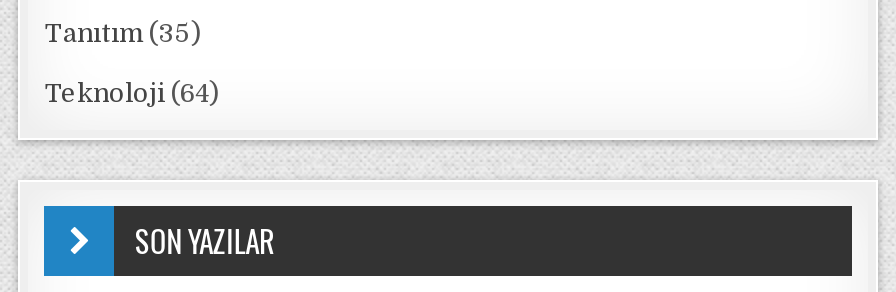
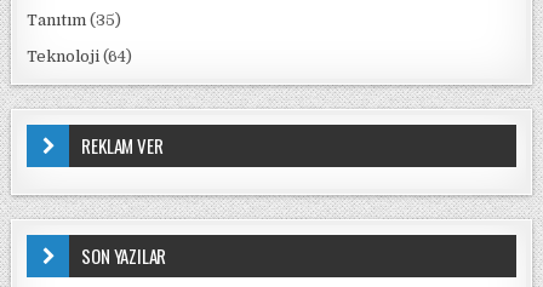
none -> [82,132,163,159] REKLAM VER

